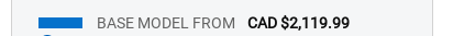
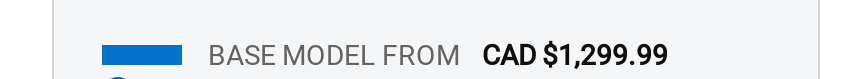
[97,14,350,31] BASE MODEL FROM CAD $2,119.99 -> [208,38,668,70] BASE MODEL FROM CAD $1,299.99

